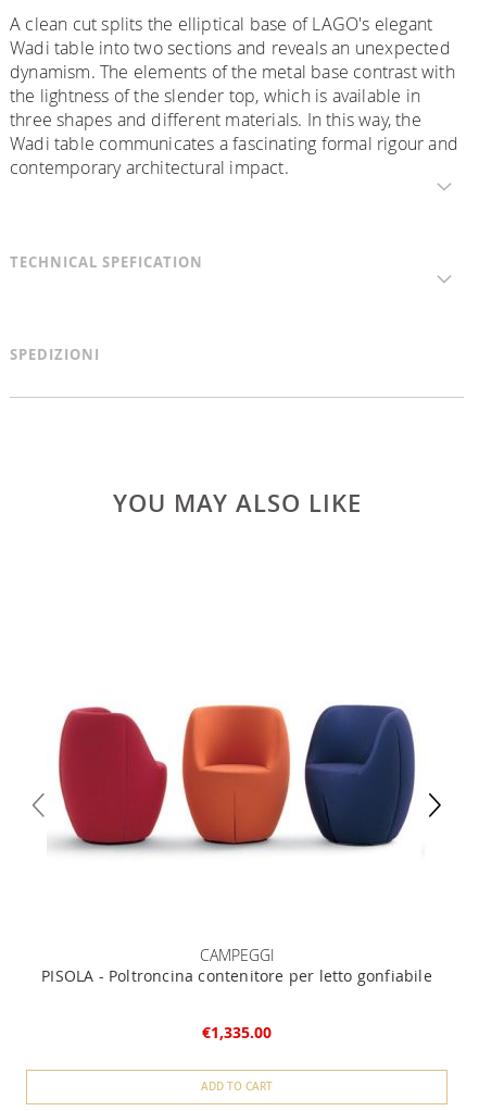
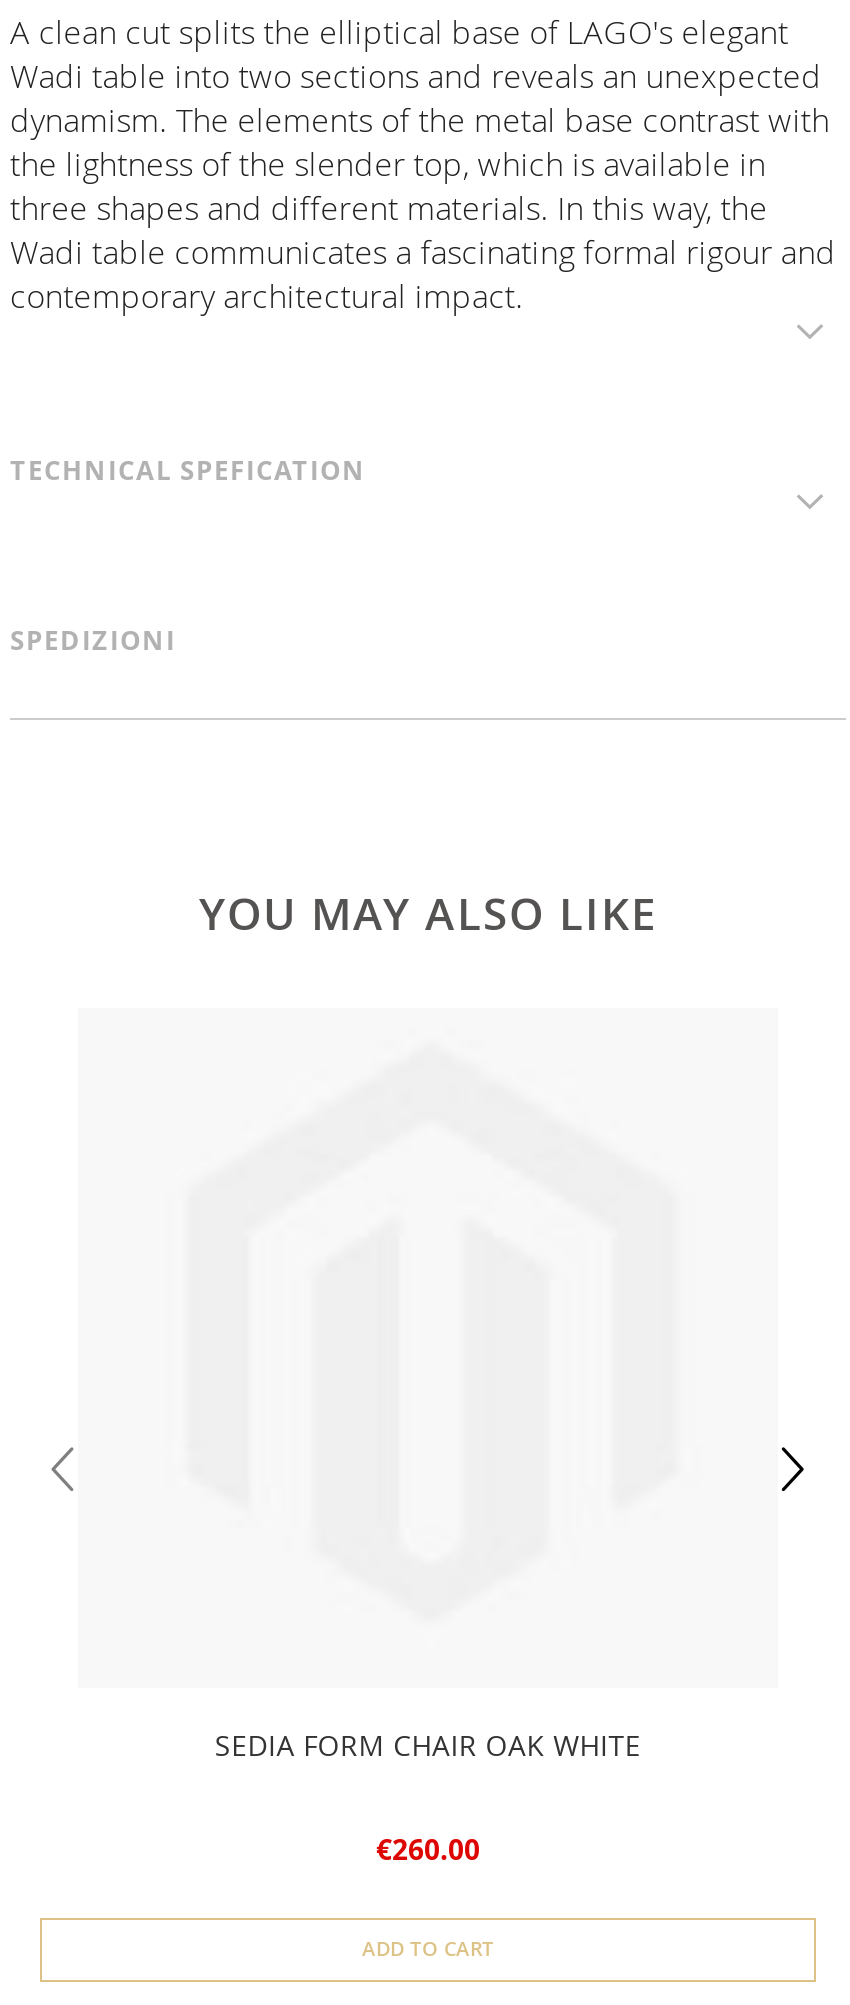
[55,704,416,852] [image] -> none
[41,945,432,986] CAMPEGGI | PISOLA - Poltroncina contenitore per letto gonfiabile -> [215,1726,641,1764] SEDIA FORM CHAIR OAK WHITE
[202,1022,272,1043] €1,335.00 -> [376,1830,480,1868] €260.00

